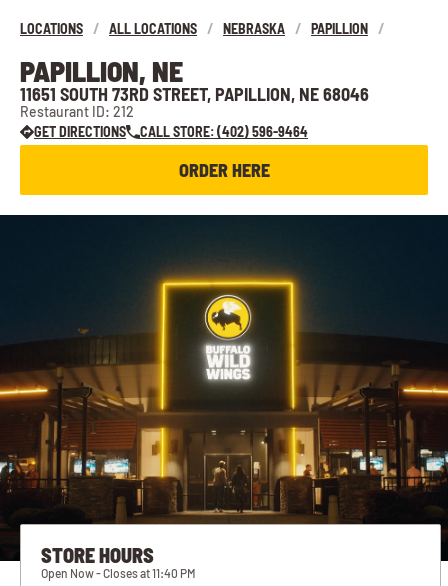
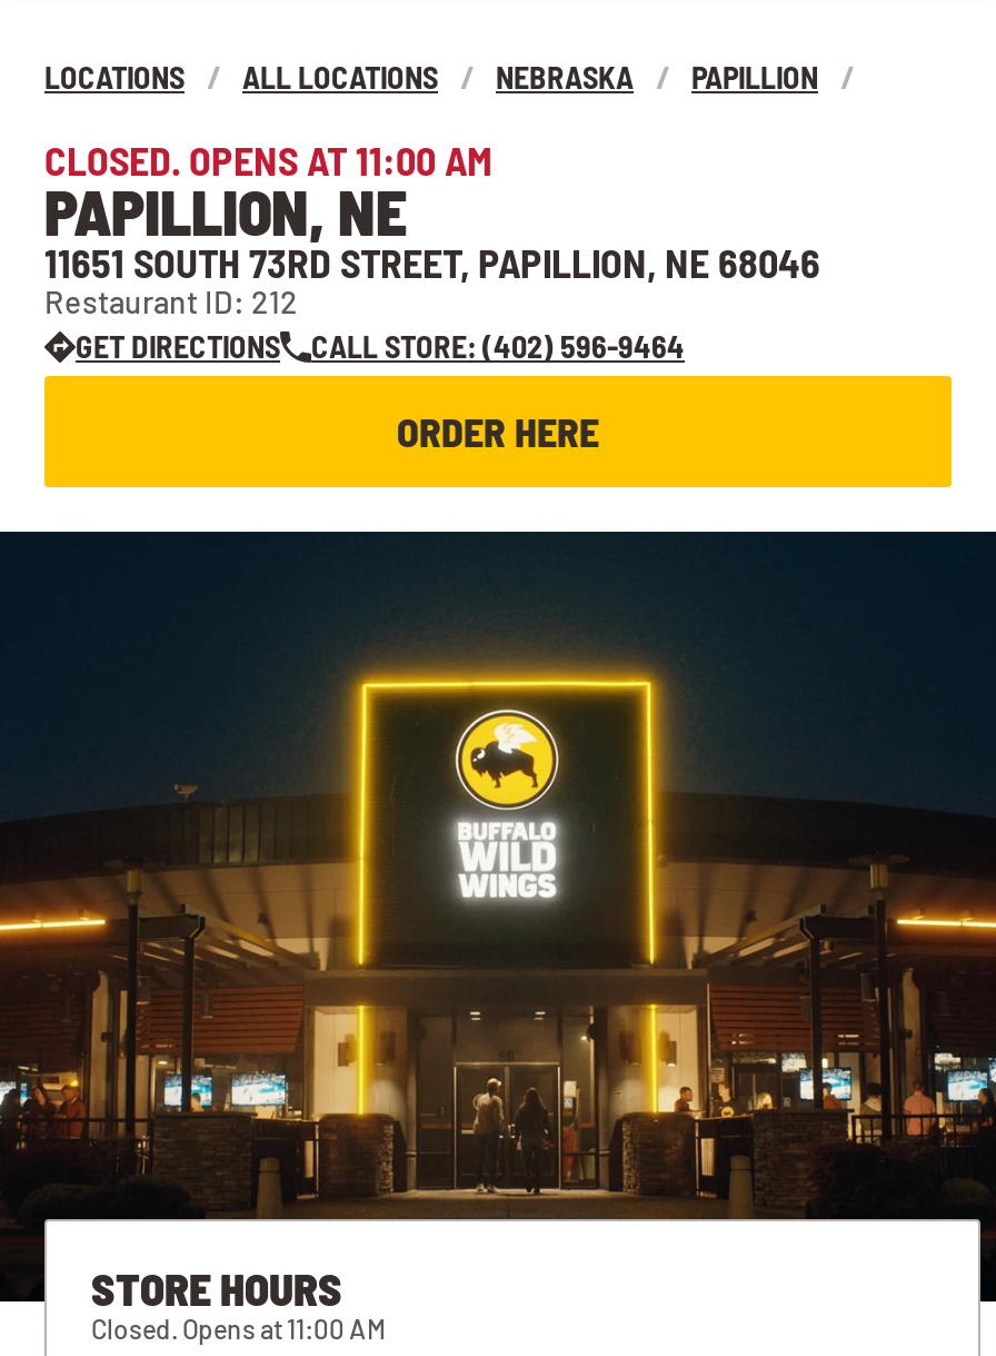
none -> [44,136,491,185] CLOSED. OPENS AT 11:00 AM
[41,566,196,580] Open Now - Closes at 11:40 PM -> [91,1313,387,1344] Closed. Opens at 11:00 AM

